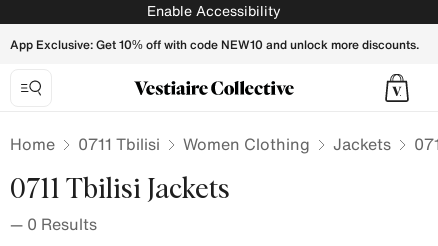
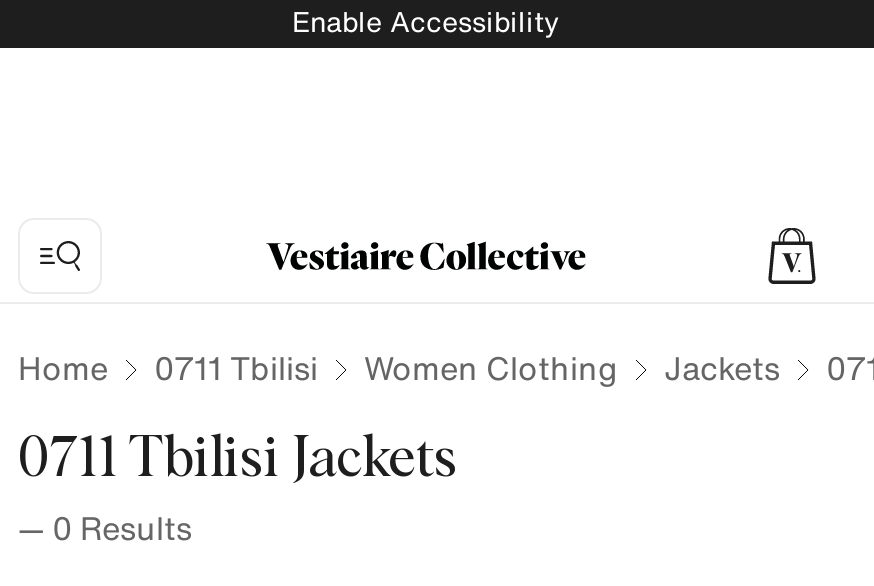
[9,35,418,52] App Exclusive: Get 10% off with code NEW10 and unlock more discounts. -> none

